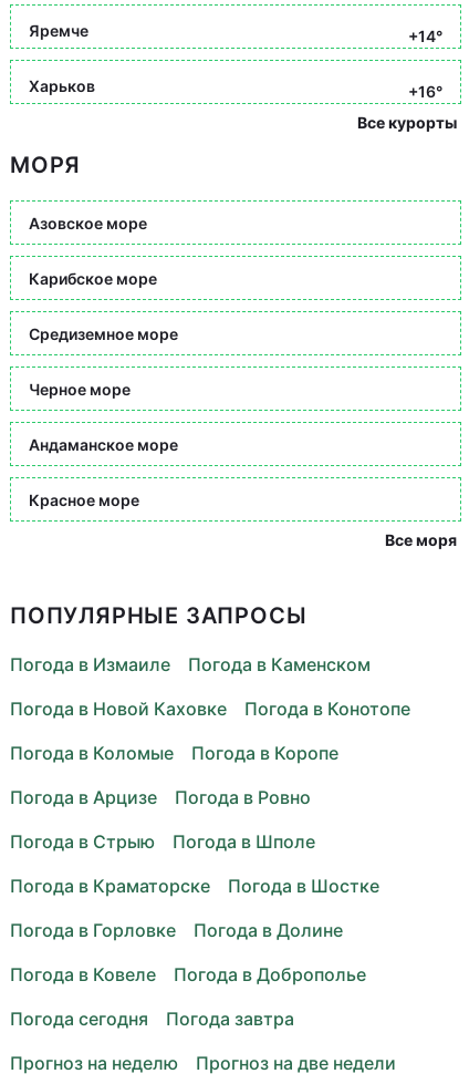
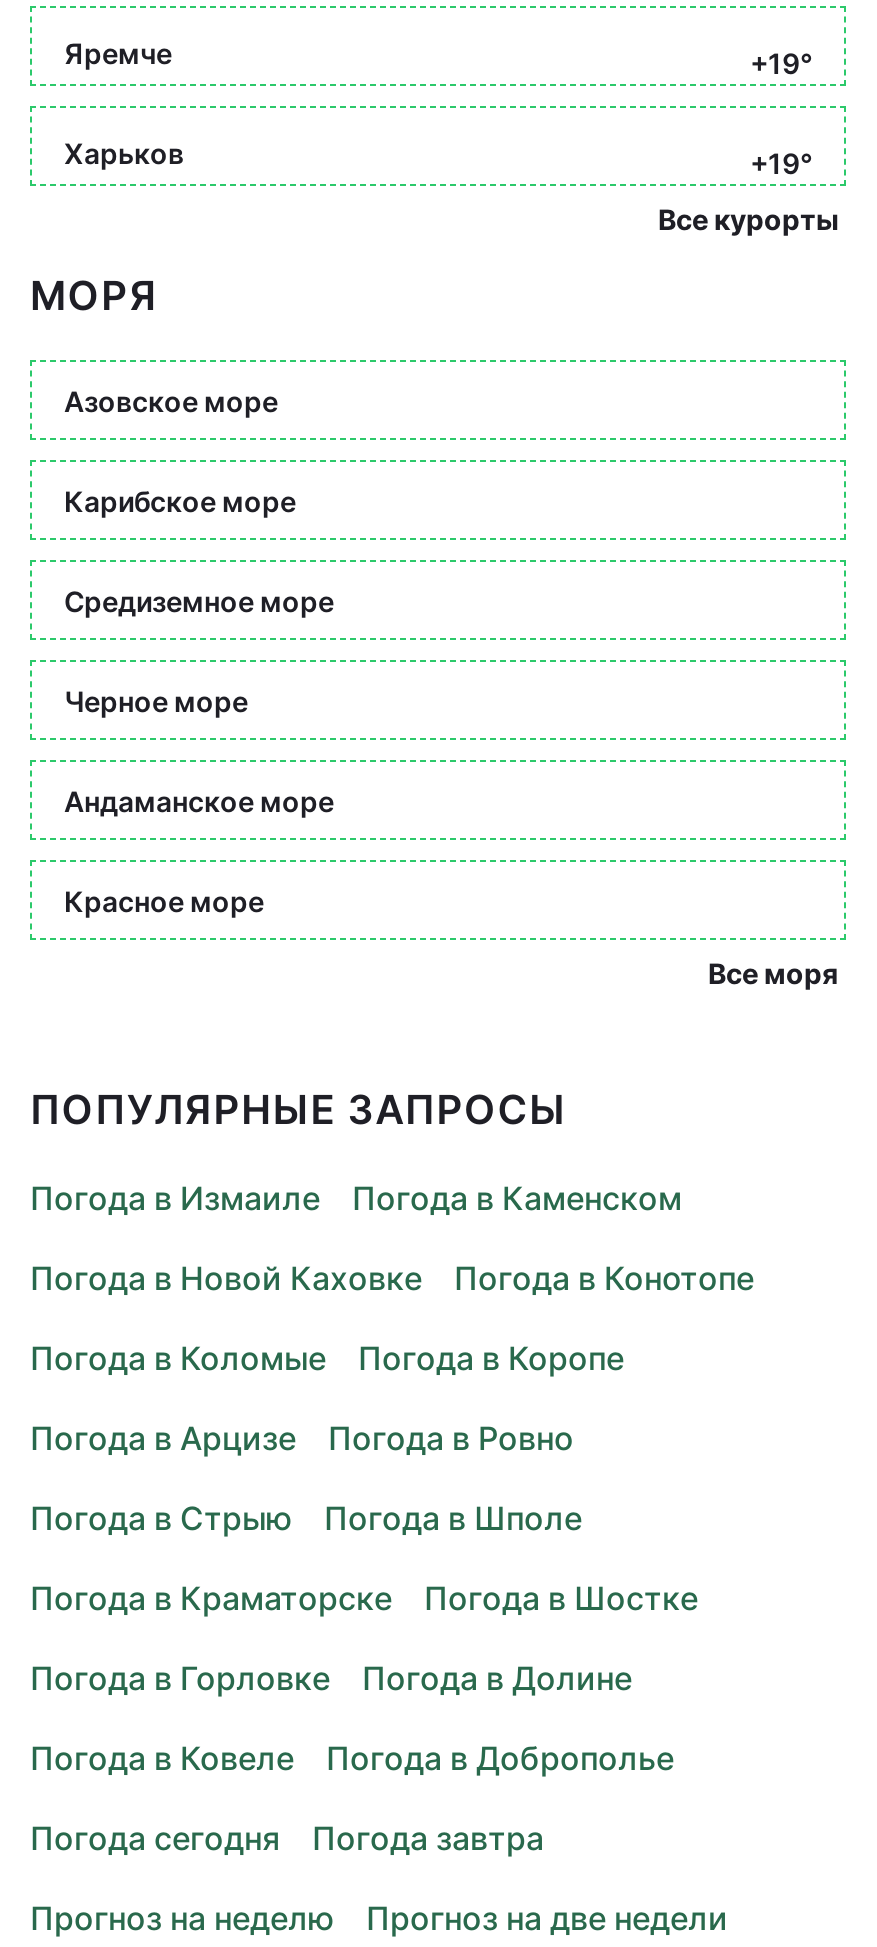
[408,27,442,45] +14° -> [750,46,812,80] +19°
[408,82,442,101] +16° -> [750,146,812,180] +19°

